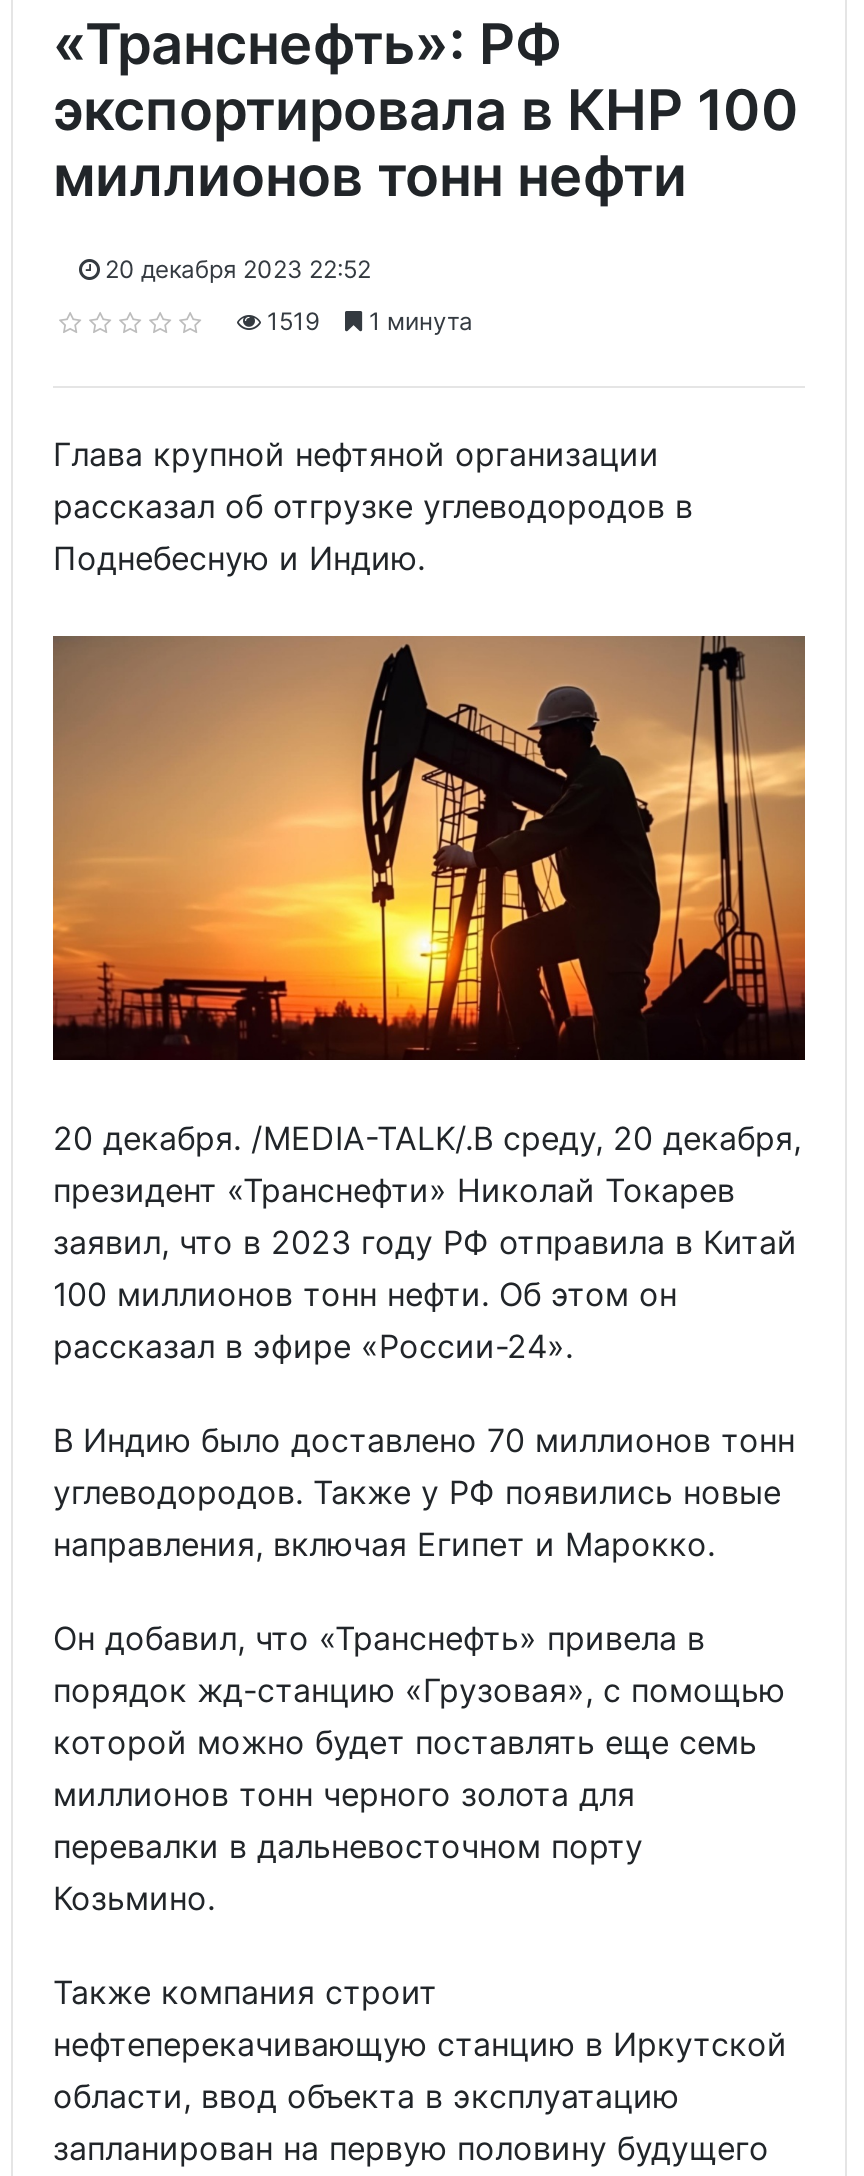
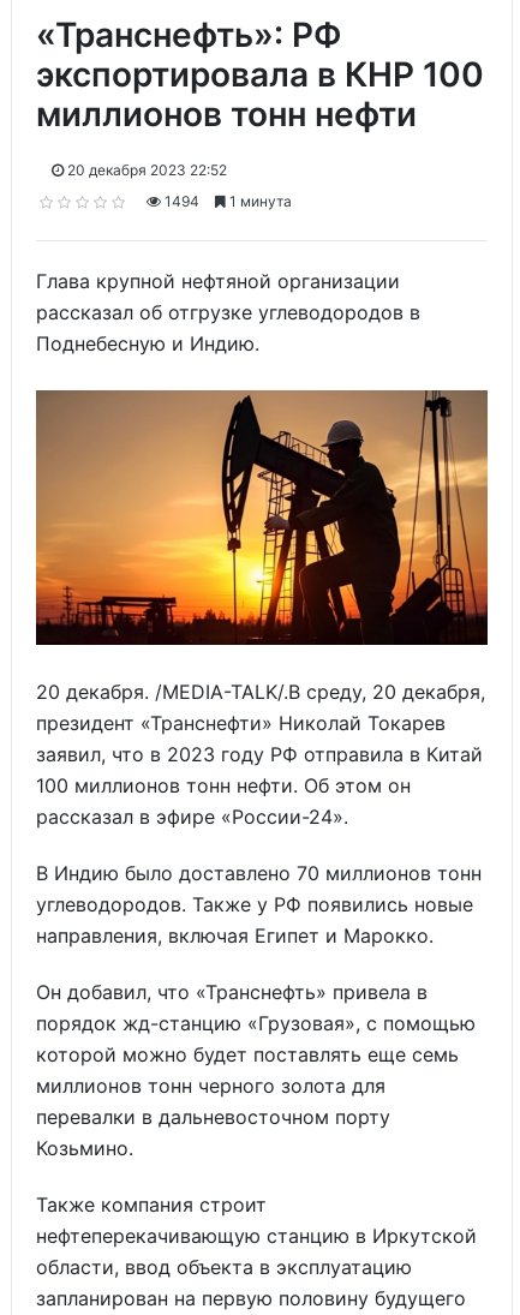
[261,306,319,336] 1519 -> [161,192,199,210] 1494

